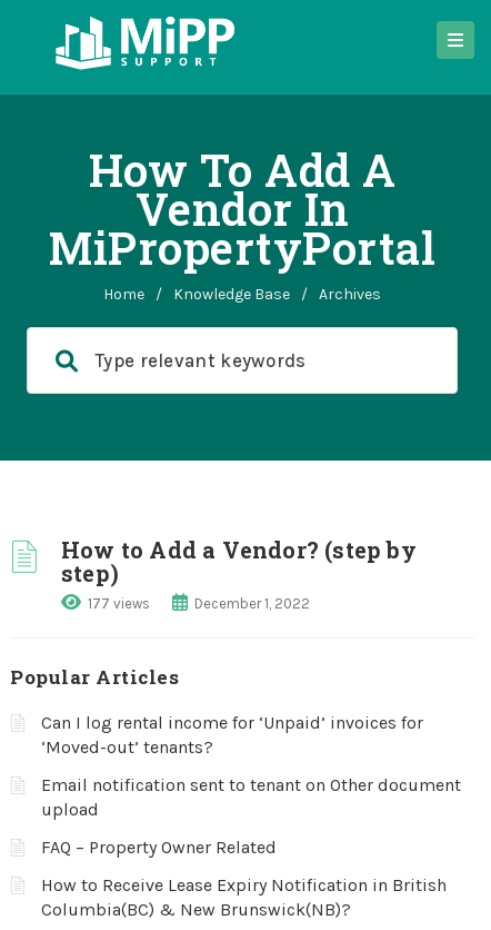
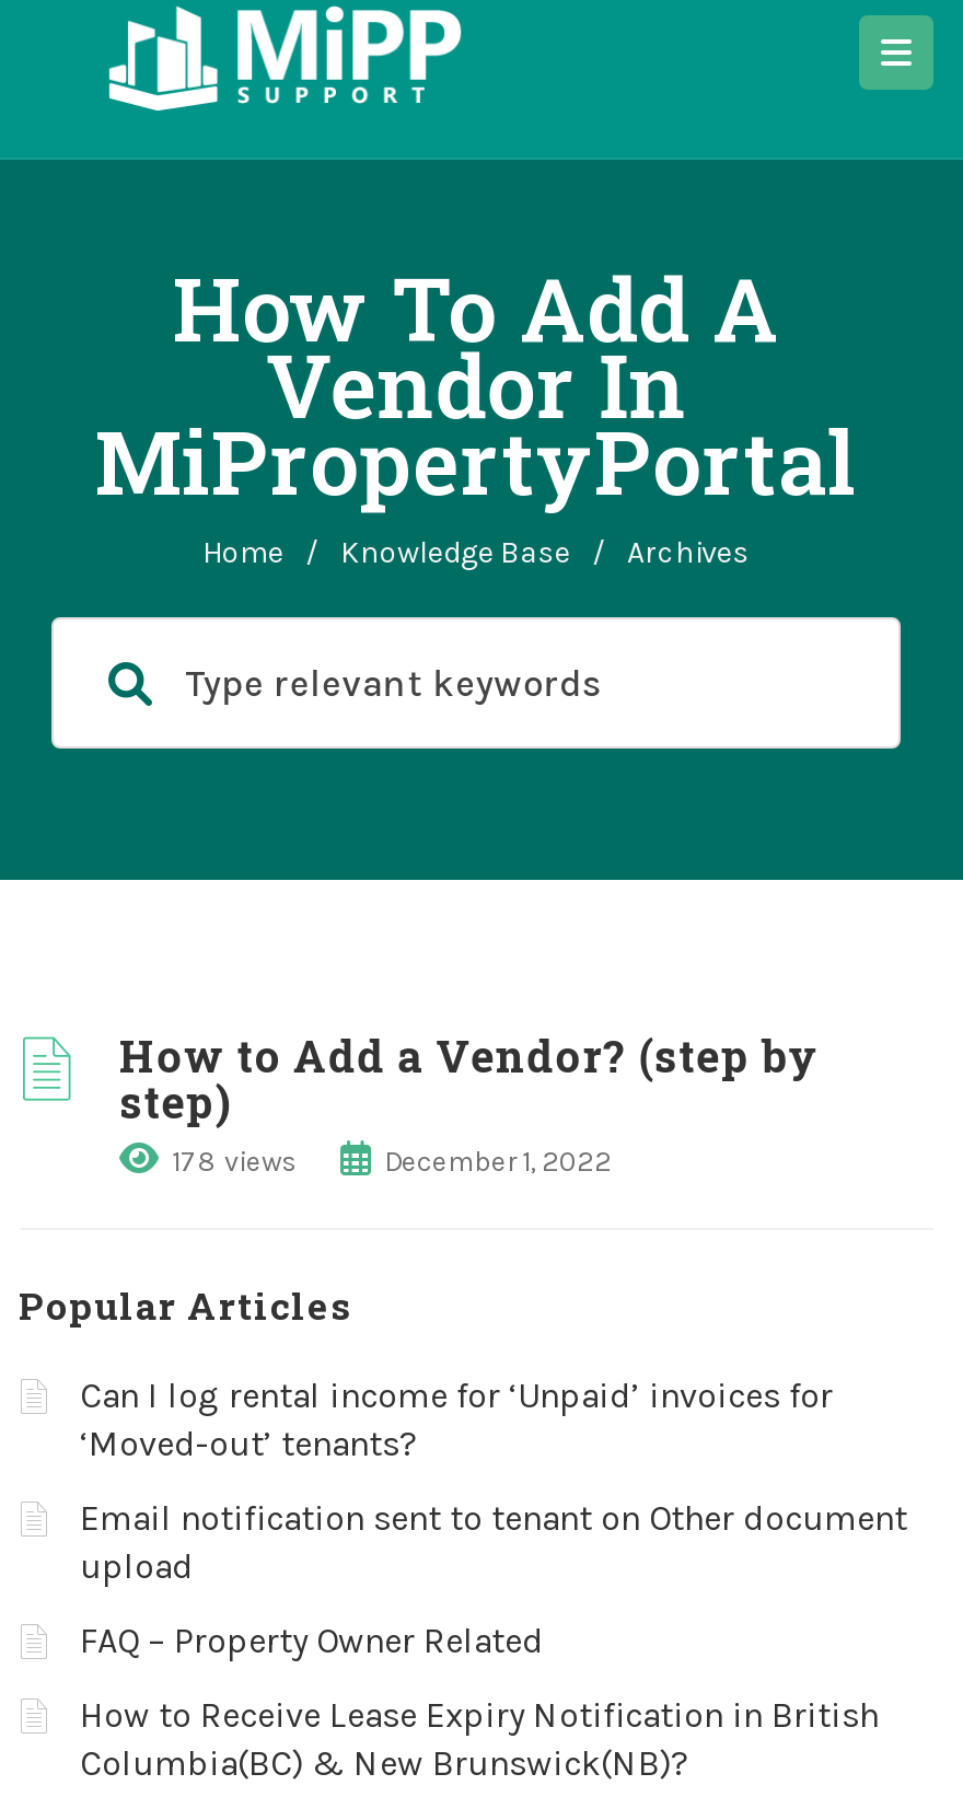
[88,595,150,612] 177 views -> [172,1145,297,1178] 178 views

